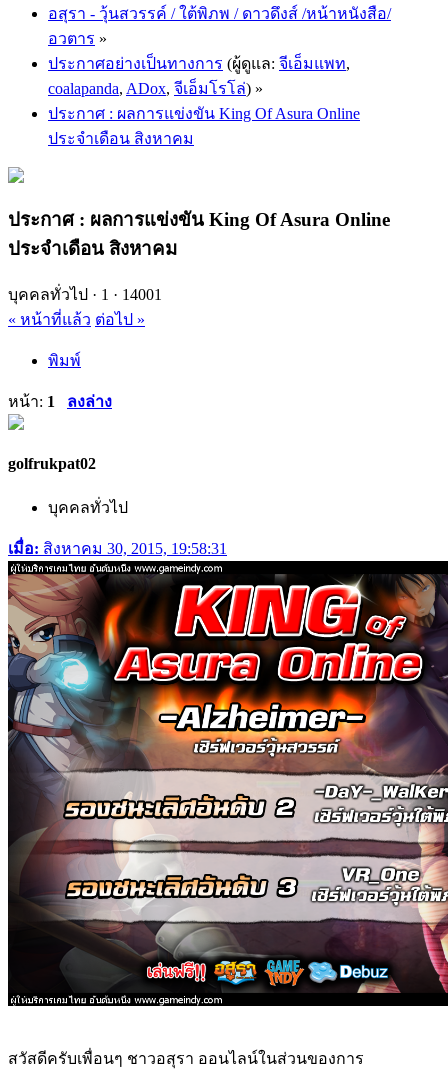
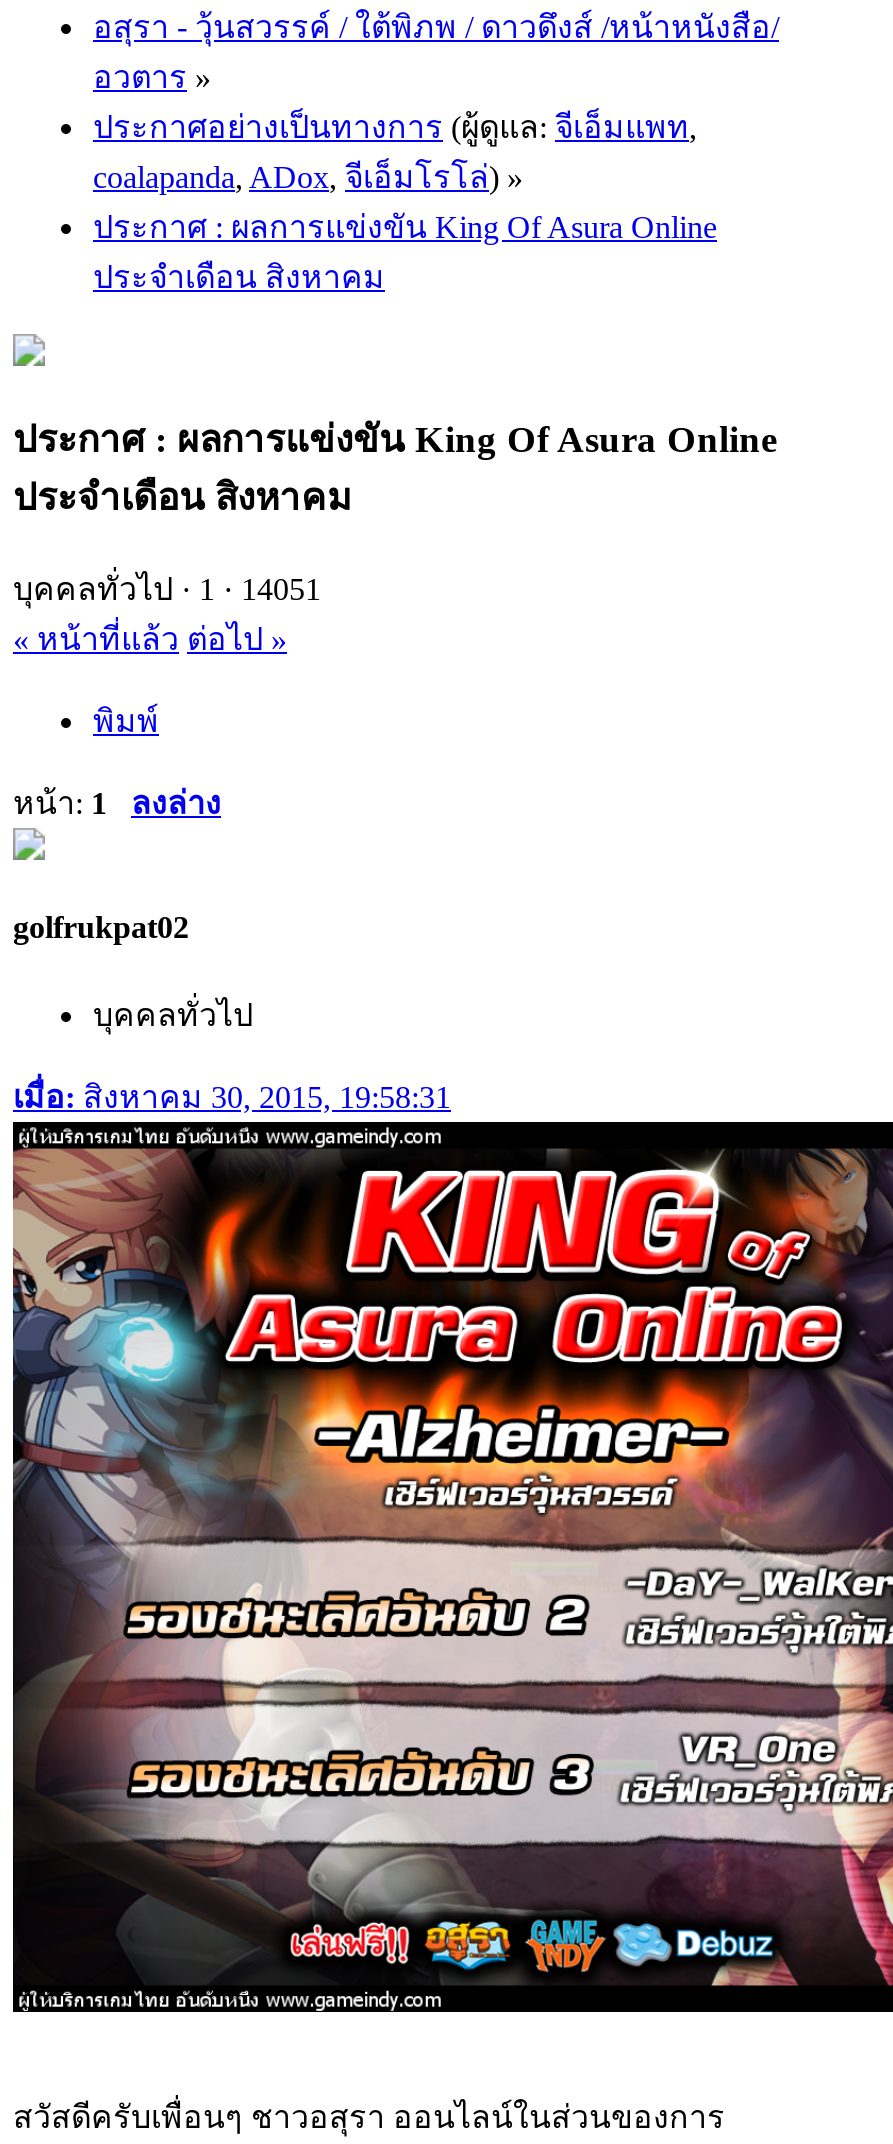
[8,286,162,303] บุคคลทั่วไป · 1 · 14001 -> [13,572,321,606] บุคคลทั่วไป · 1 · 14051

